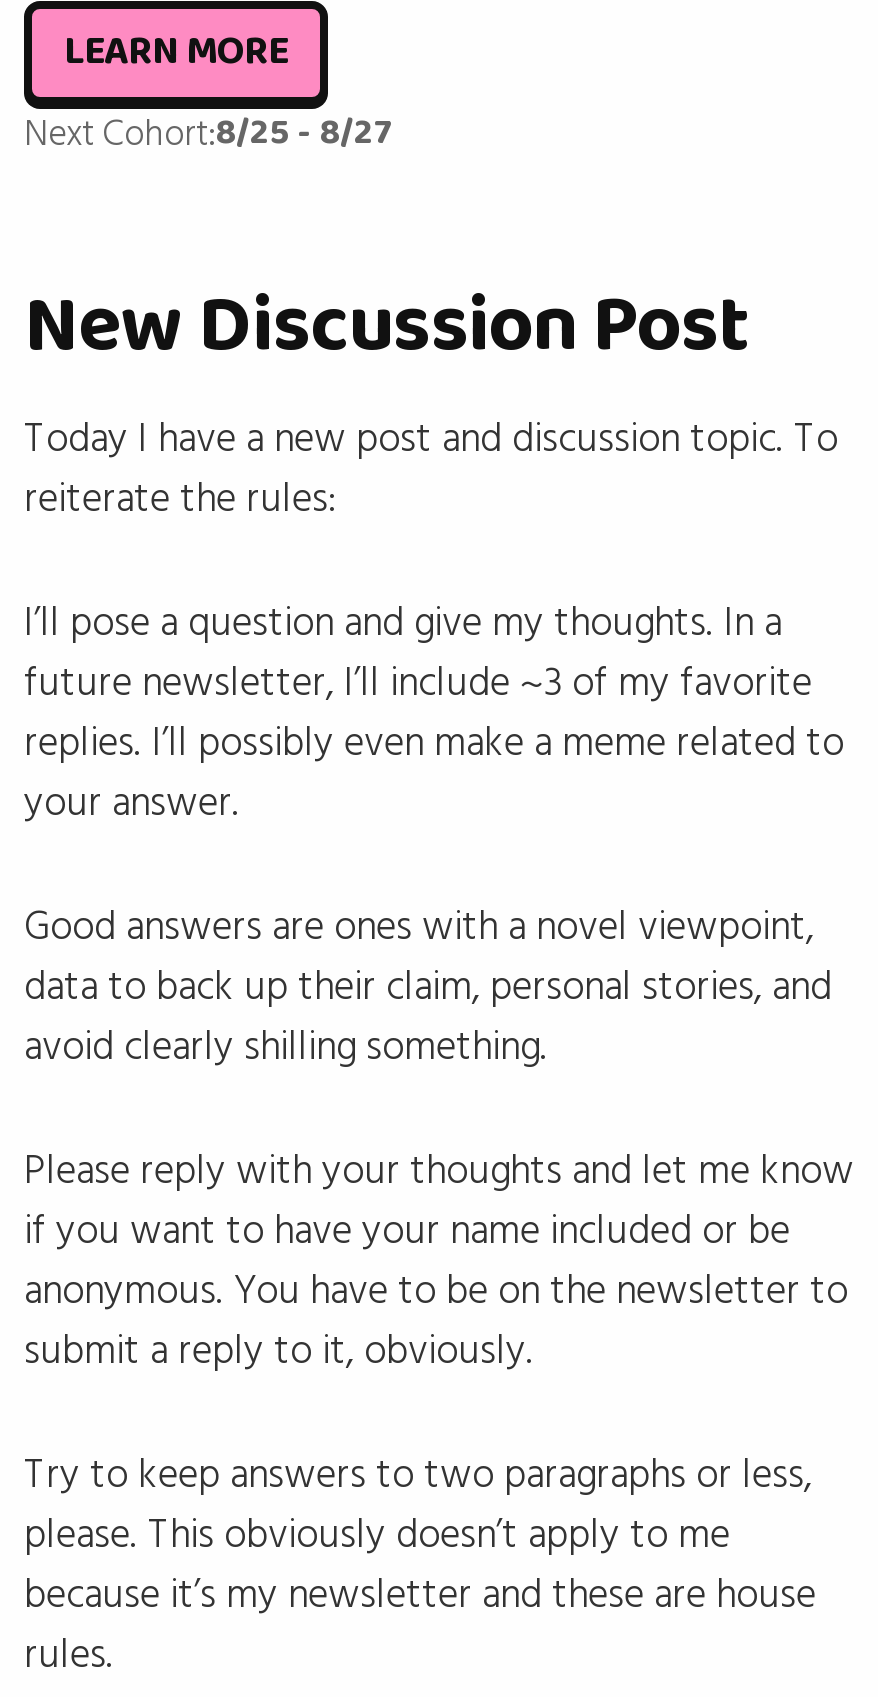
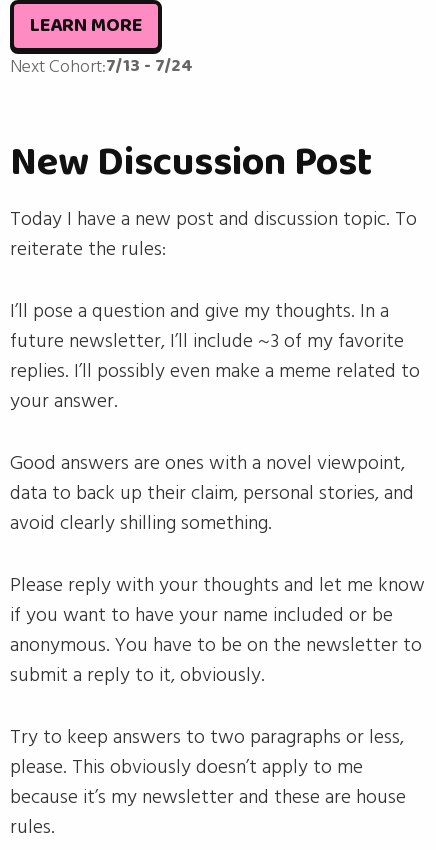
[24,103,394,165] Next Cohort:8/25 - 8/27 -> [10,51,193,82] Next Cohort:7/13 - 7/24

